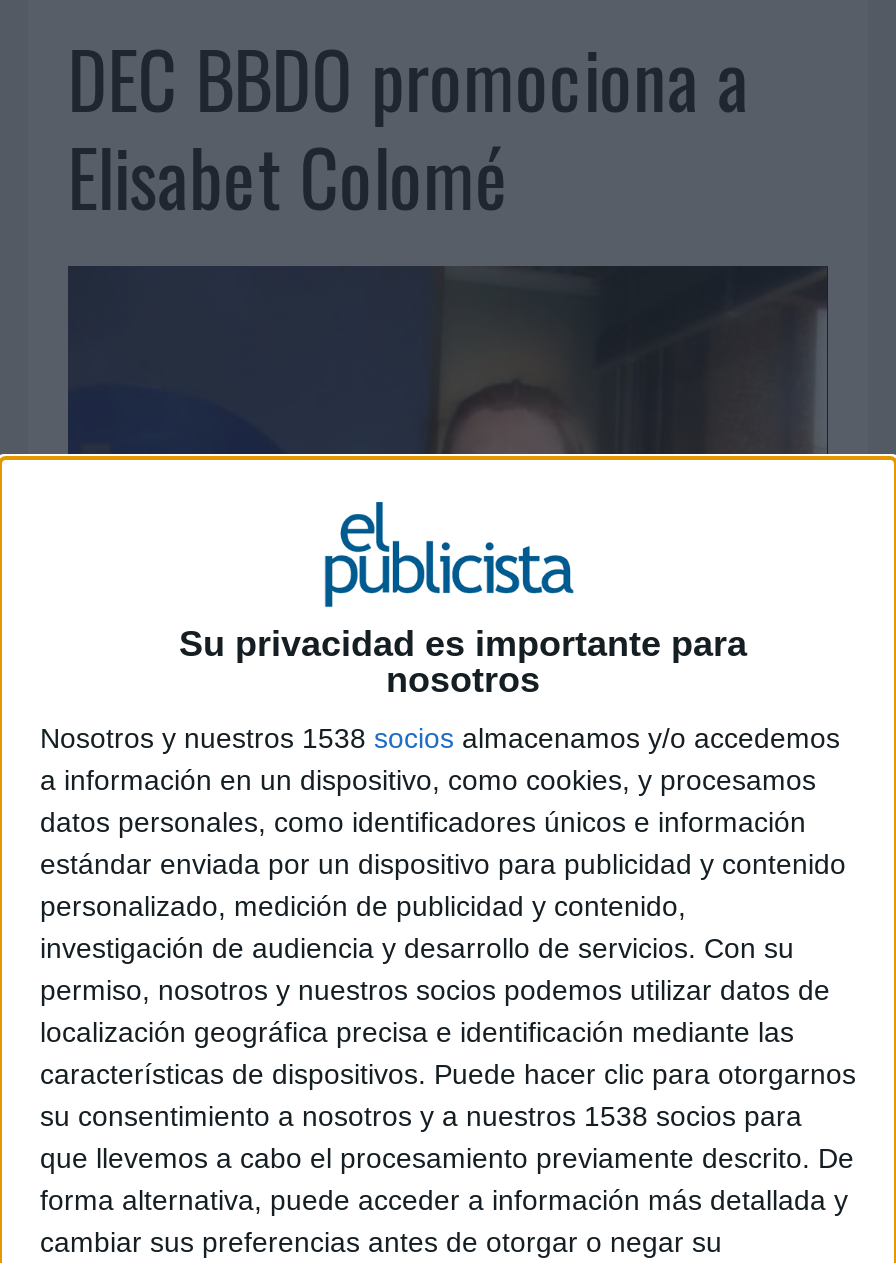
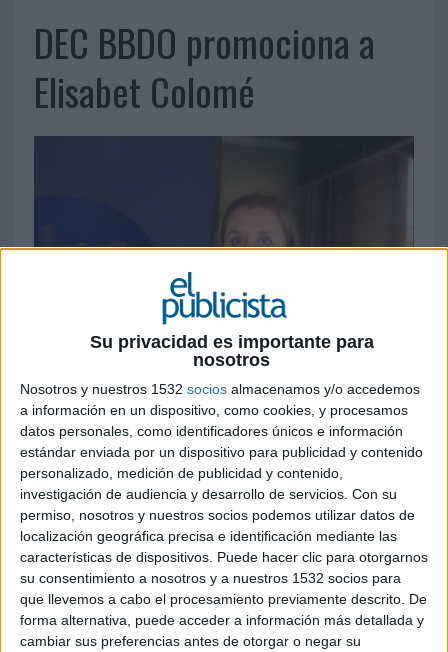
[40,722,840,754] Nosotros y nuestros 1538 socios almacenamos y/o accedemos -> [20,381,420,397] Nosotros y nuestros 1532 socios almacenamos y/o accedemos
[40,1100,802,1132] su consentimiento a nosotros y a nuestros 1538 socios para -> [20,570,401,586] su consentimiento a nosotros y a nuestros 1532 socios para

